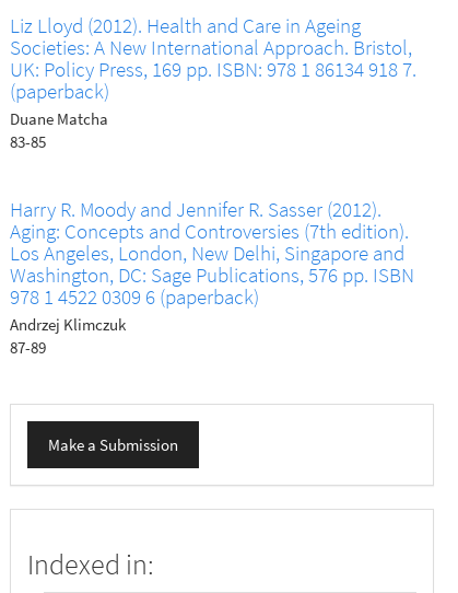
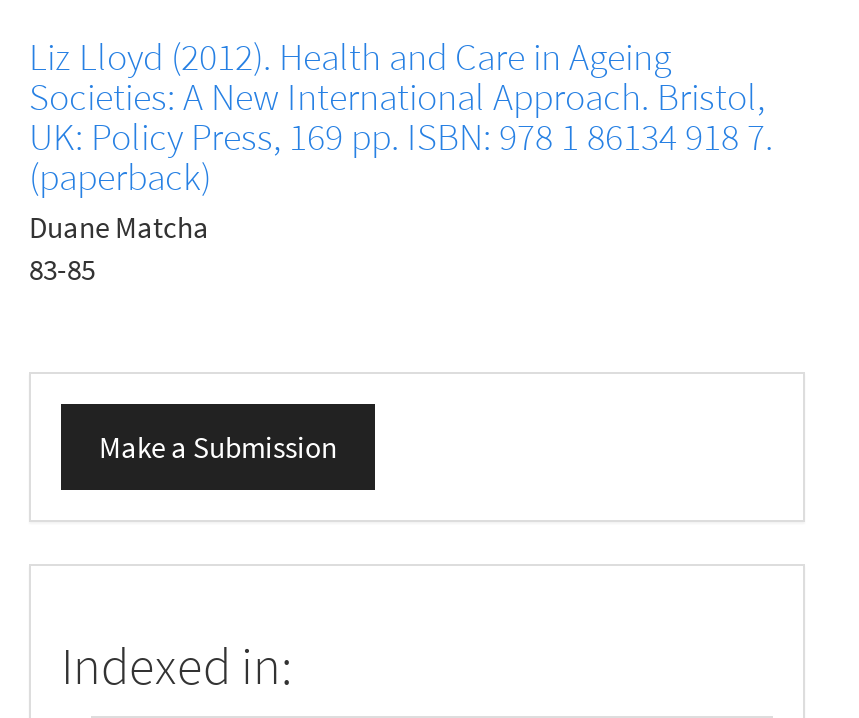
[10,196,414,358] Harry R. Moody and Jennifer R. Sasser (2012). | Aging: Concepts and Controversies (7th edition). | Los Angeles, London, New Delhi, Singapore and | Washington, DC: Sage Publications, 576 pp. ISBN | 978 1 4522 0309 6 (paperback) | Andrzej Klimczuk | 87-89 -> none

